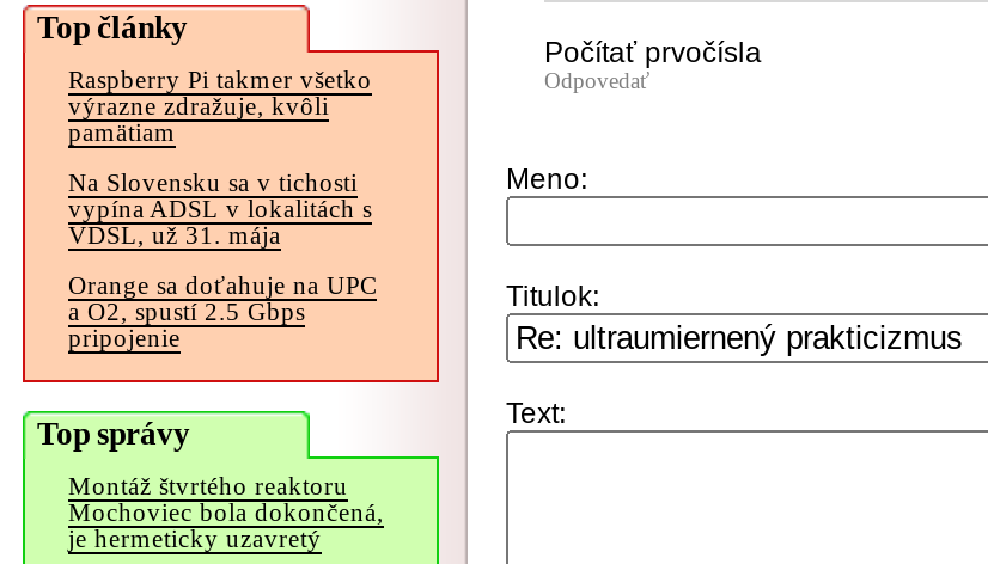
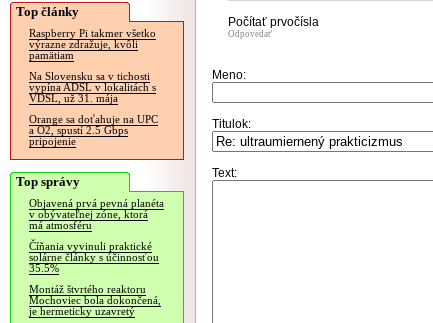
none -> [29,198,164,274] Objavená prvá pevná planéta | v obývateľnej zóne, ktorá | má atmosféru | Číňania vyvinuli praktické | solárne články s účinnosťou | 35.5%

